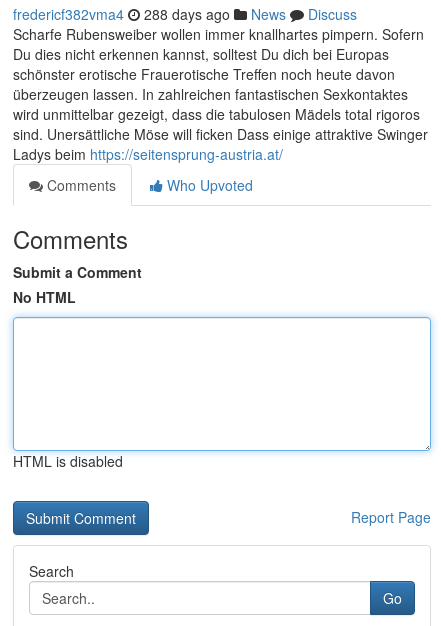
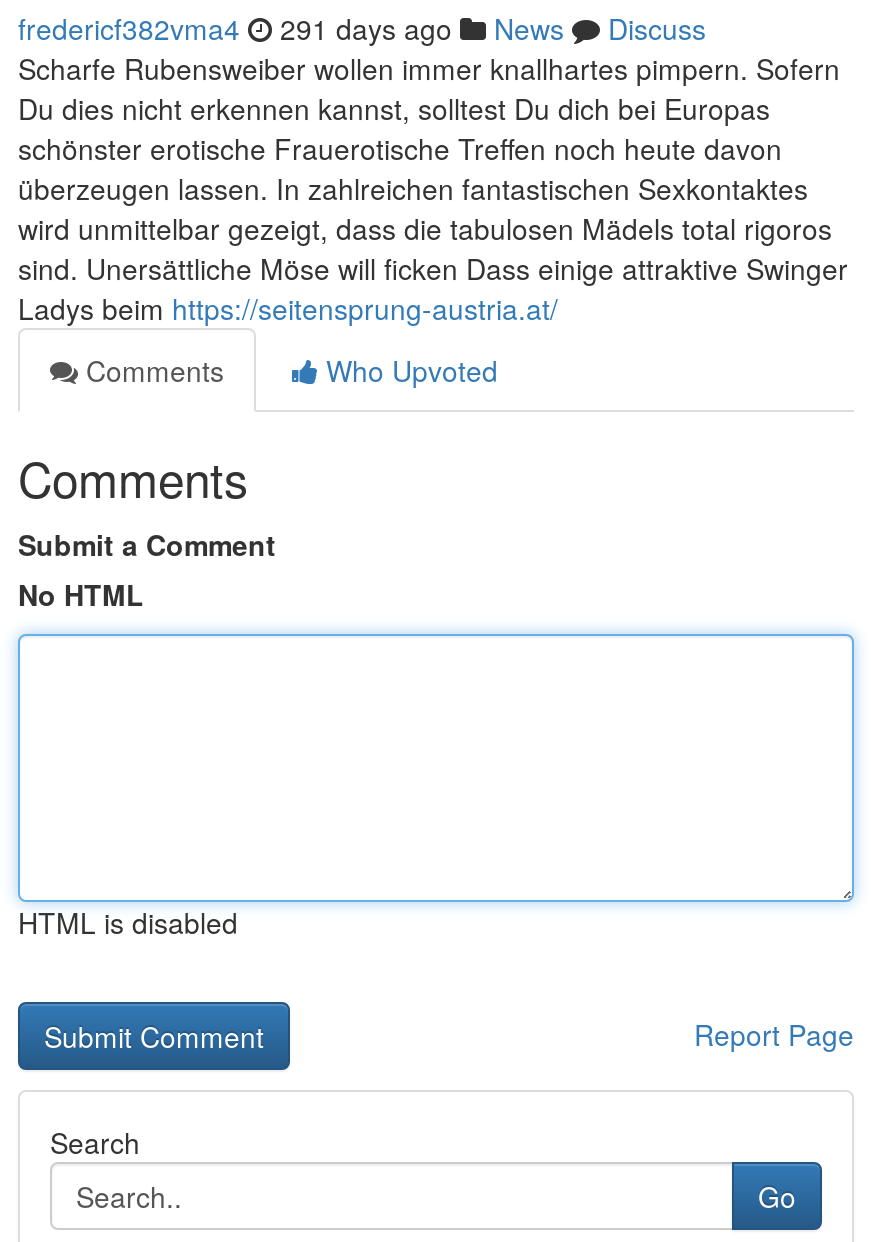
[13,4,357,24] fredericf382vma4 288 days ago News Discuss -> [18,8,706,48] fredericf382vma4 291 days ago News Discuss

